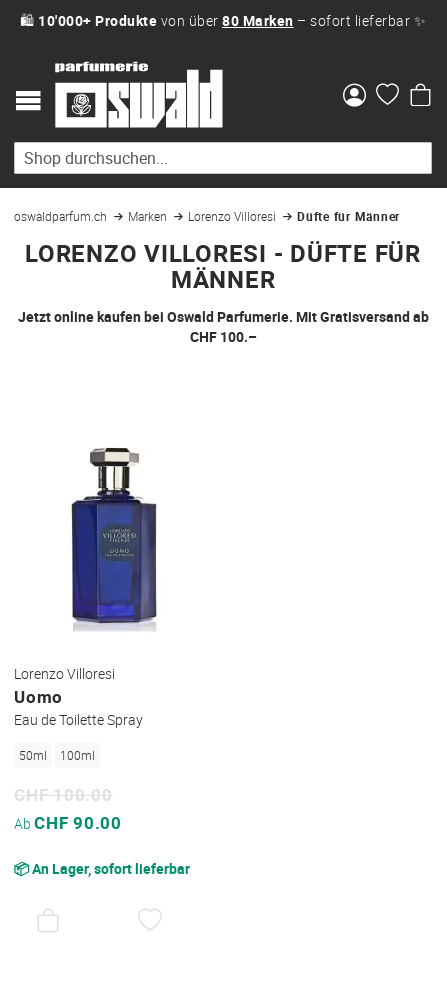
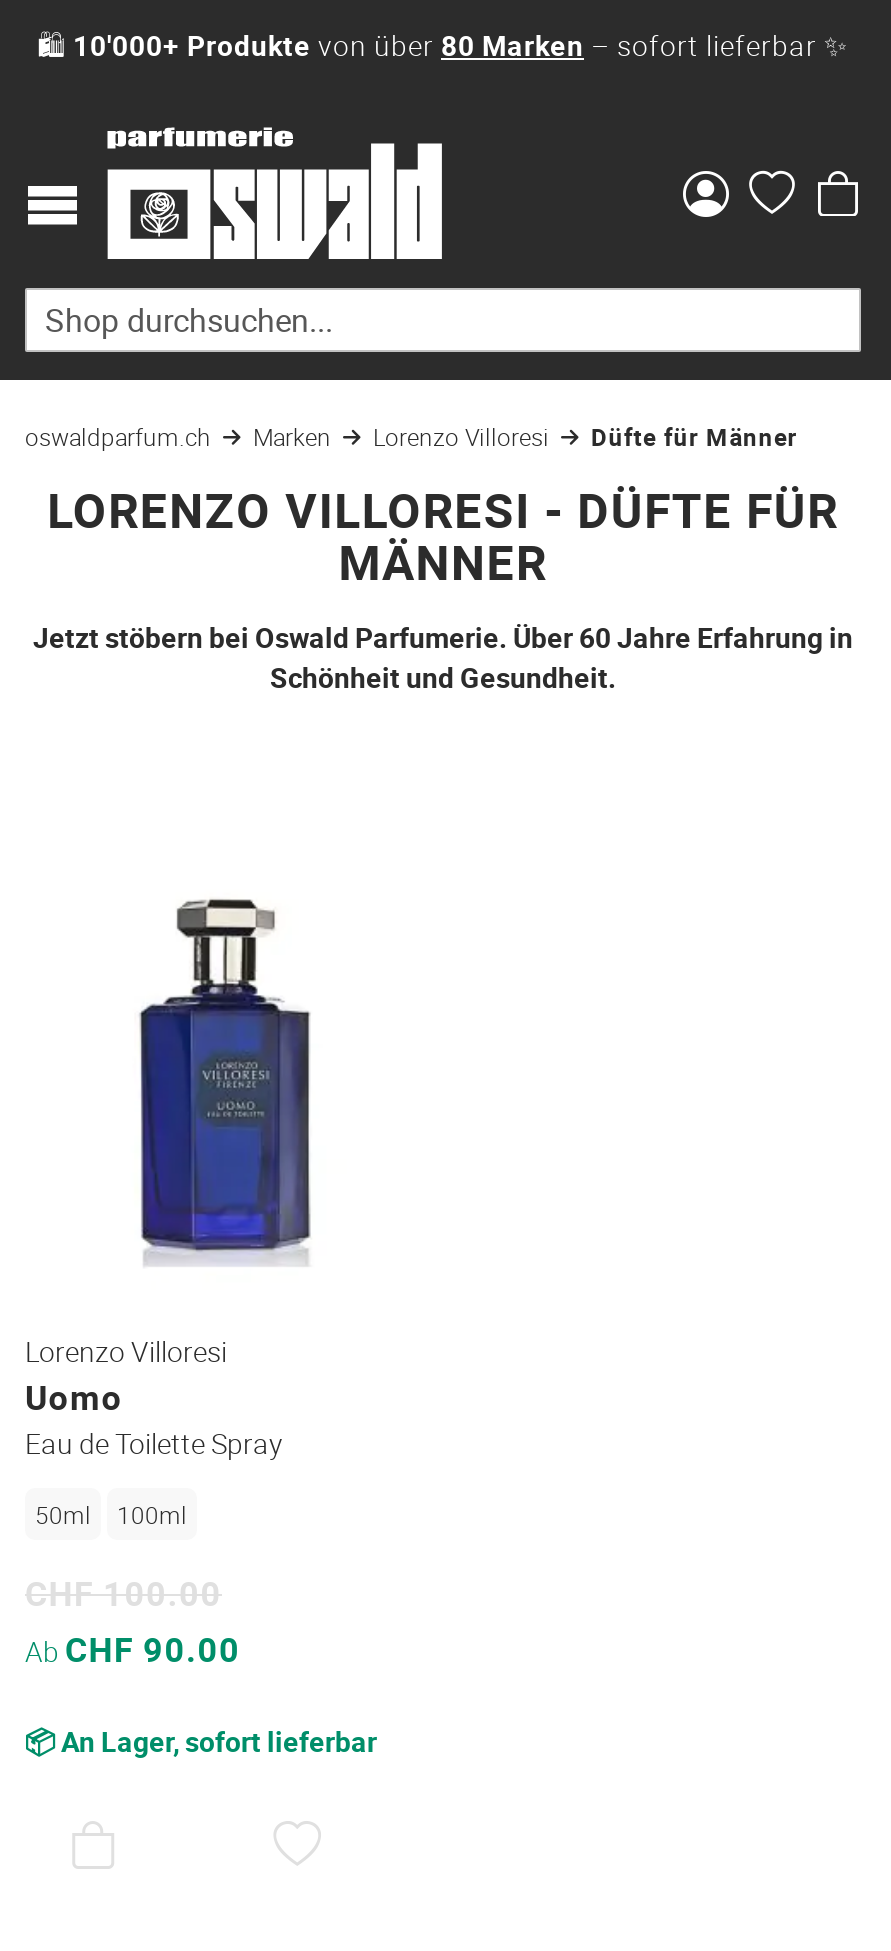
[17,307,428,346] Jetzt online kaufen bei Oswald Parfumerie. Mit Gratisversand ab | CHF 100.– -> [33,617,853,695] Jetzt stöbern bei Oswald Parfumerie. Über 60 Jahre Erfahrung in | Schönheit und Gesundheit.

